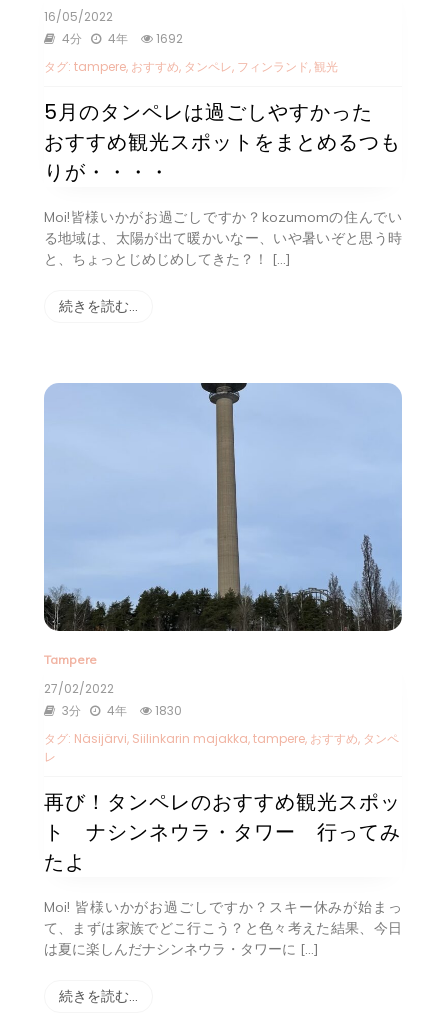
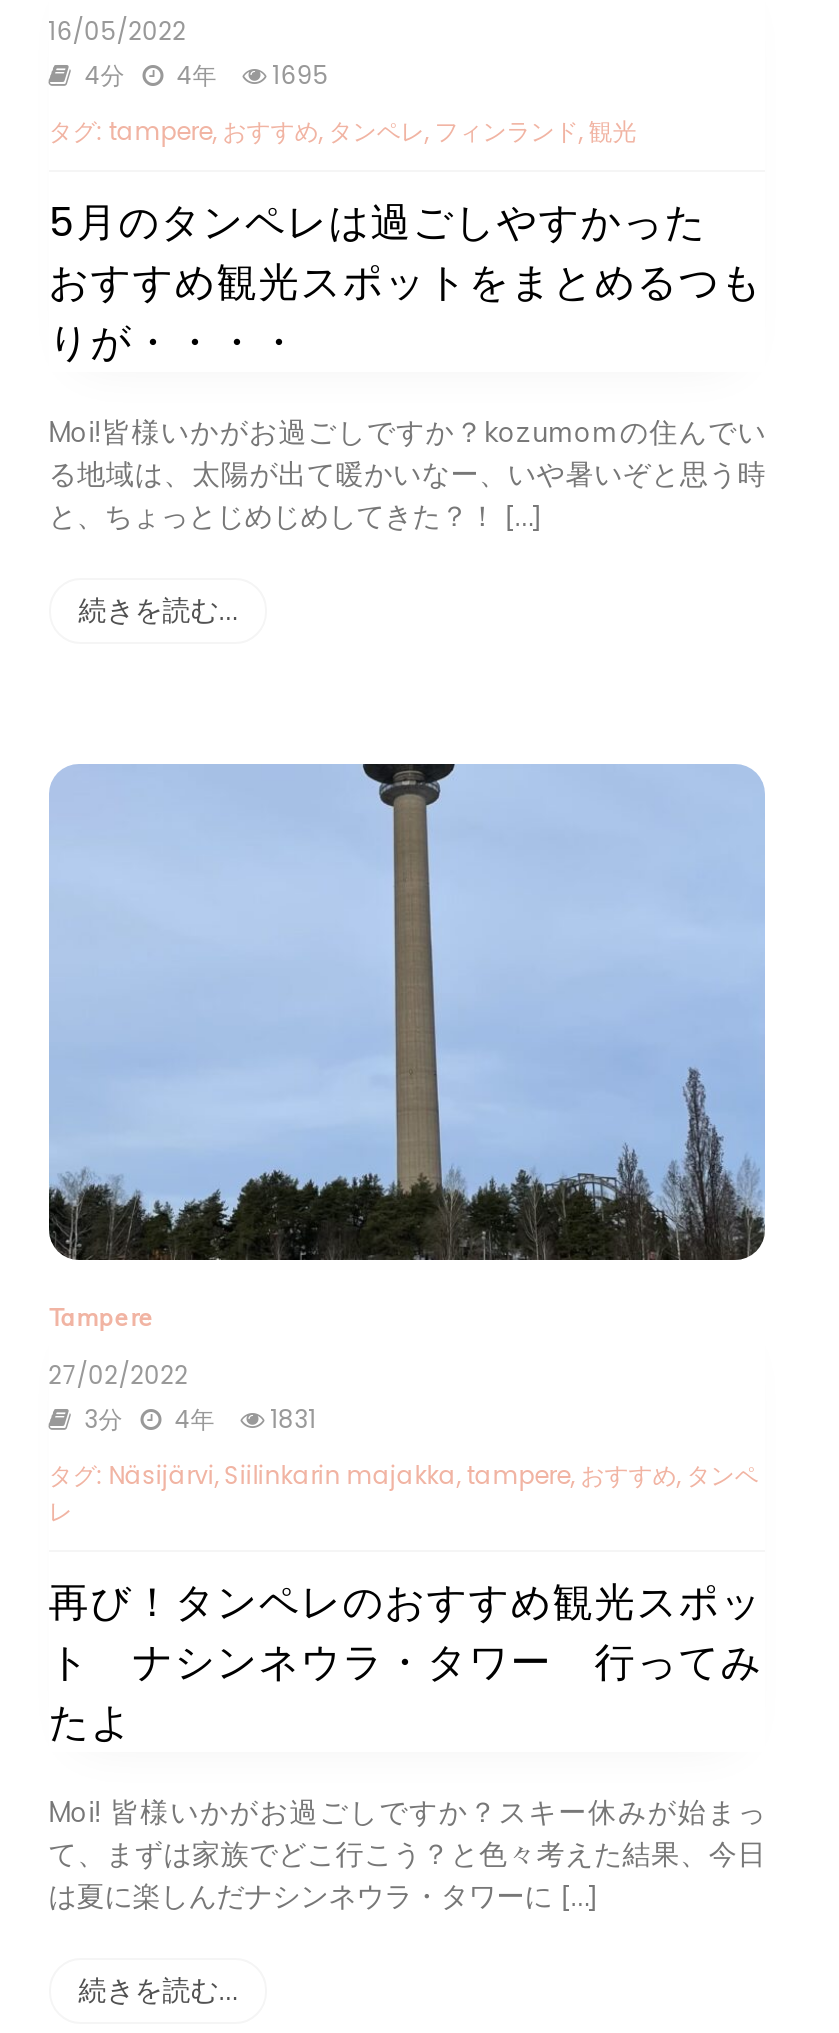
[59,30,183,47] 4分 4年 1692 -> [79,57,329,91] 4分 4年 1695
[59,702,182,719] 3分 4年 1830 -> [79,1402,317,1436] 3分 4年 1831

